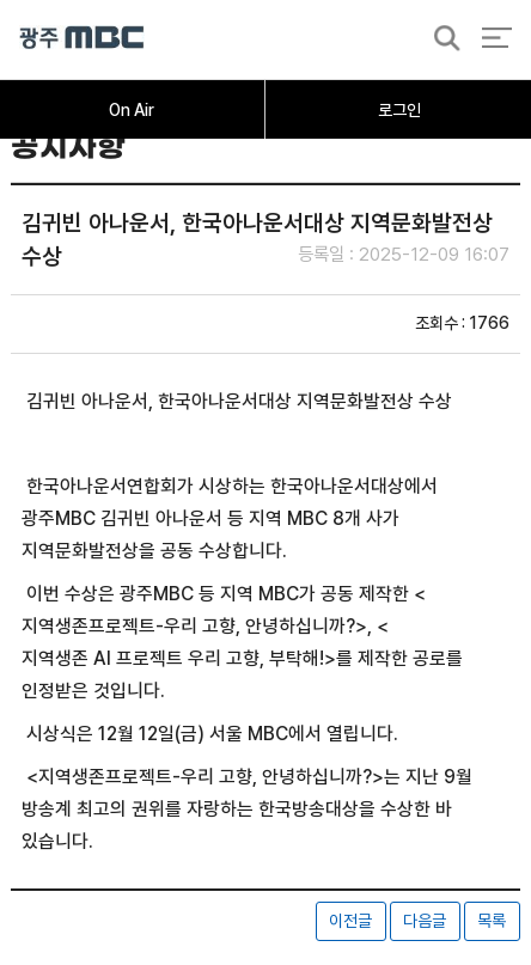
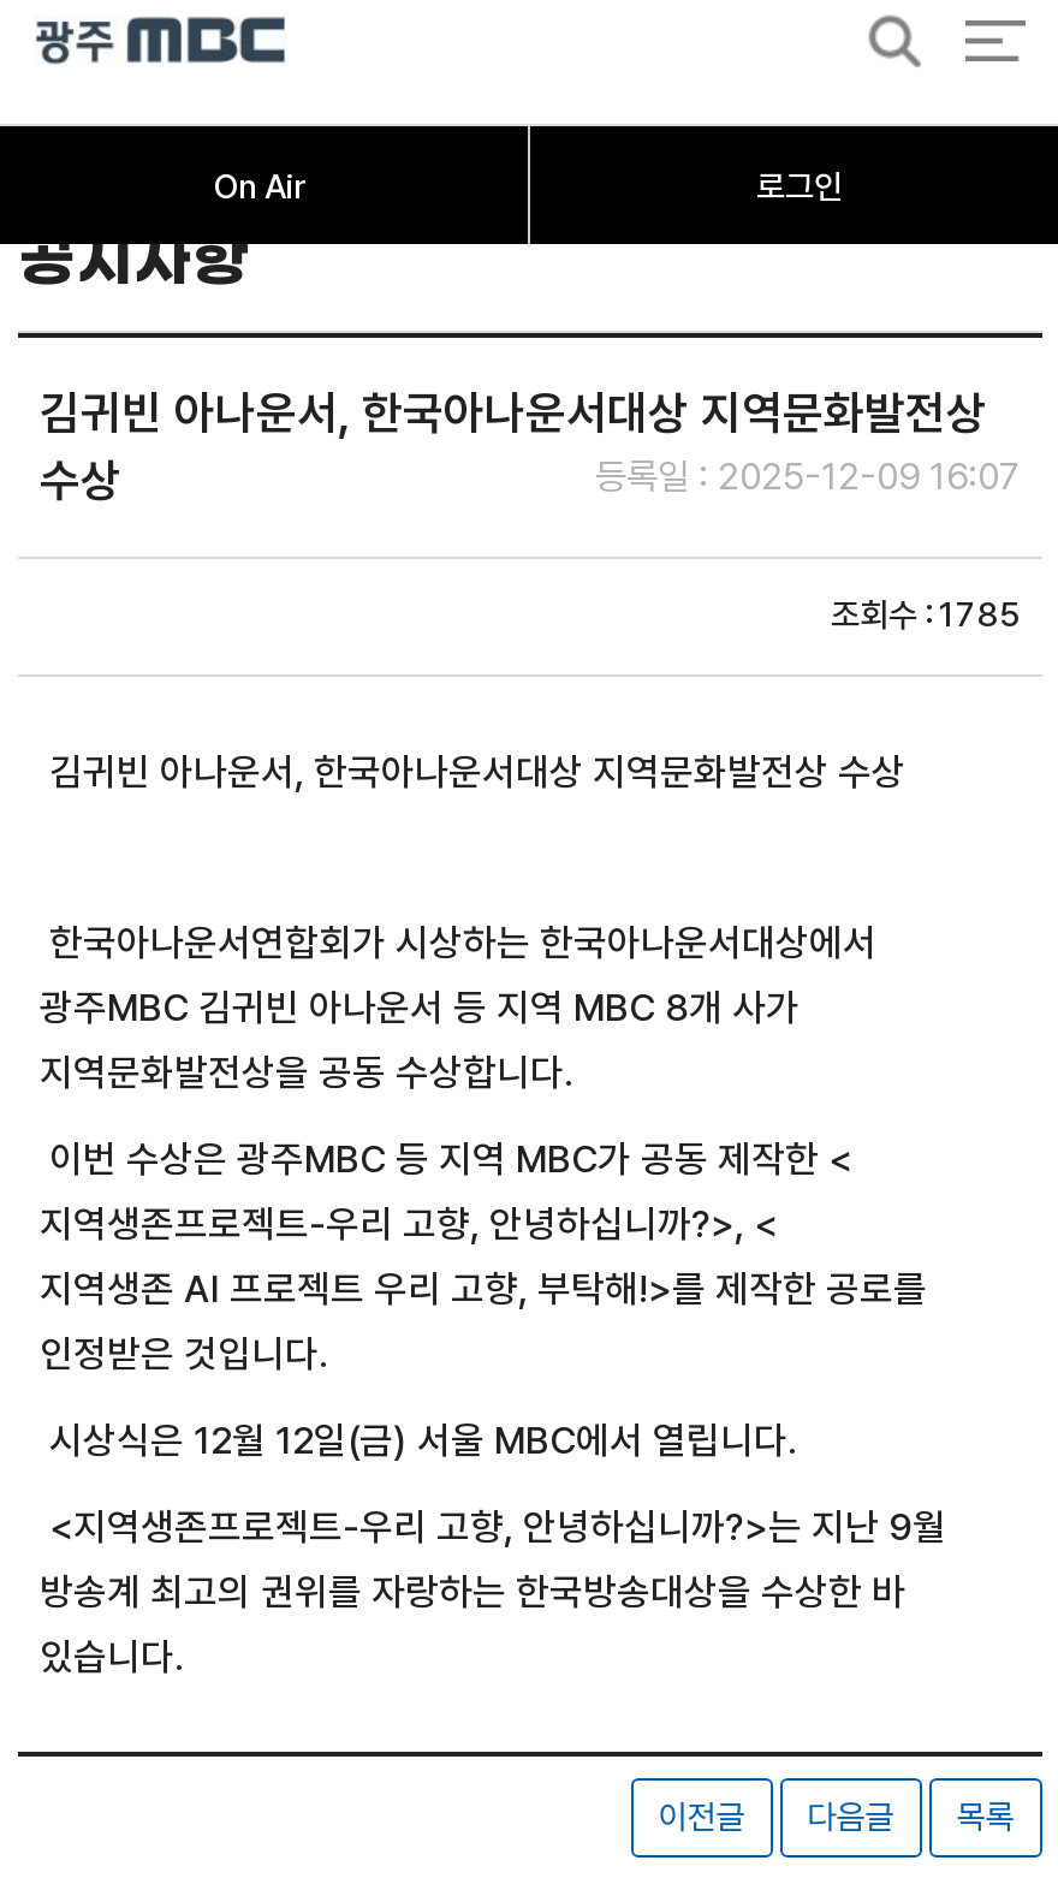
[415,314,509,333] 조회수 : 1766 -> [831,596,1021,635] 조회수 : 1785

